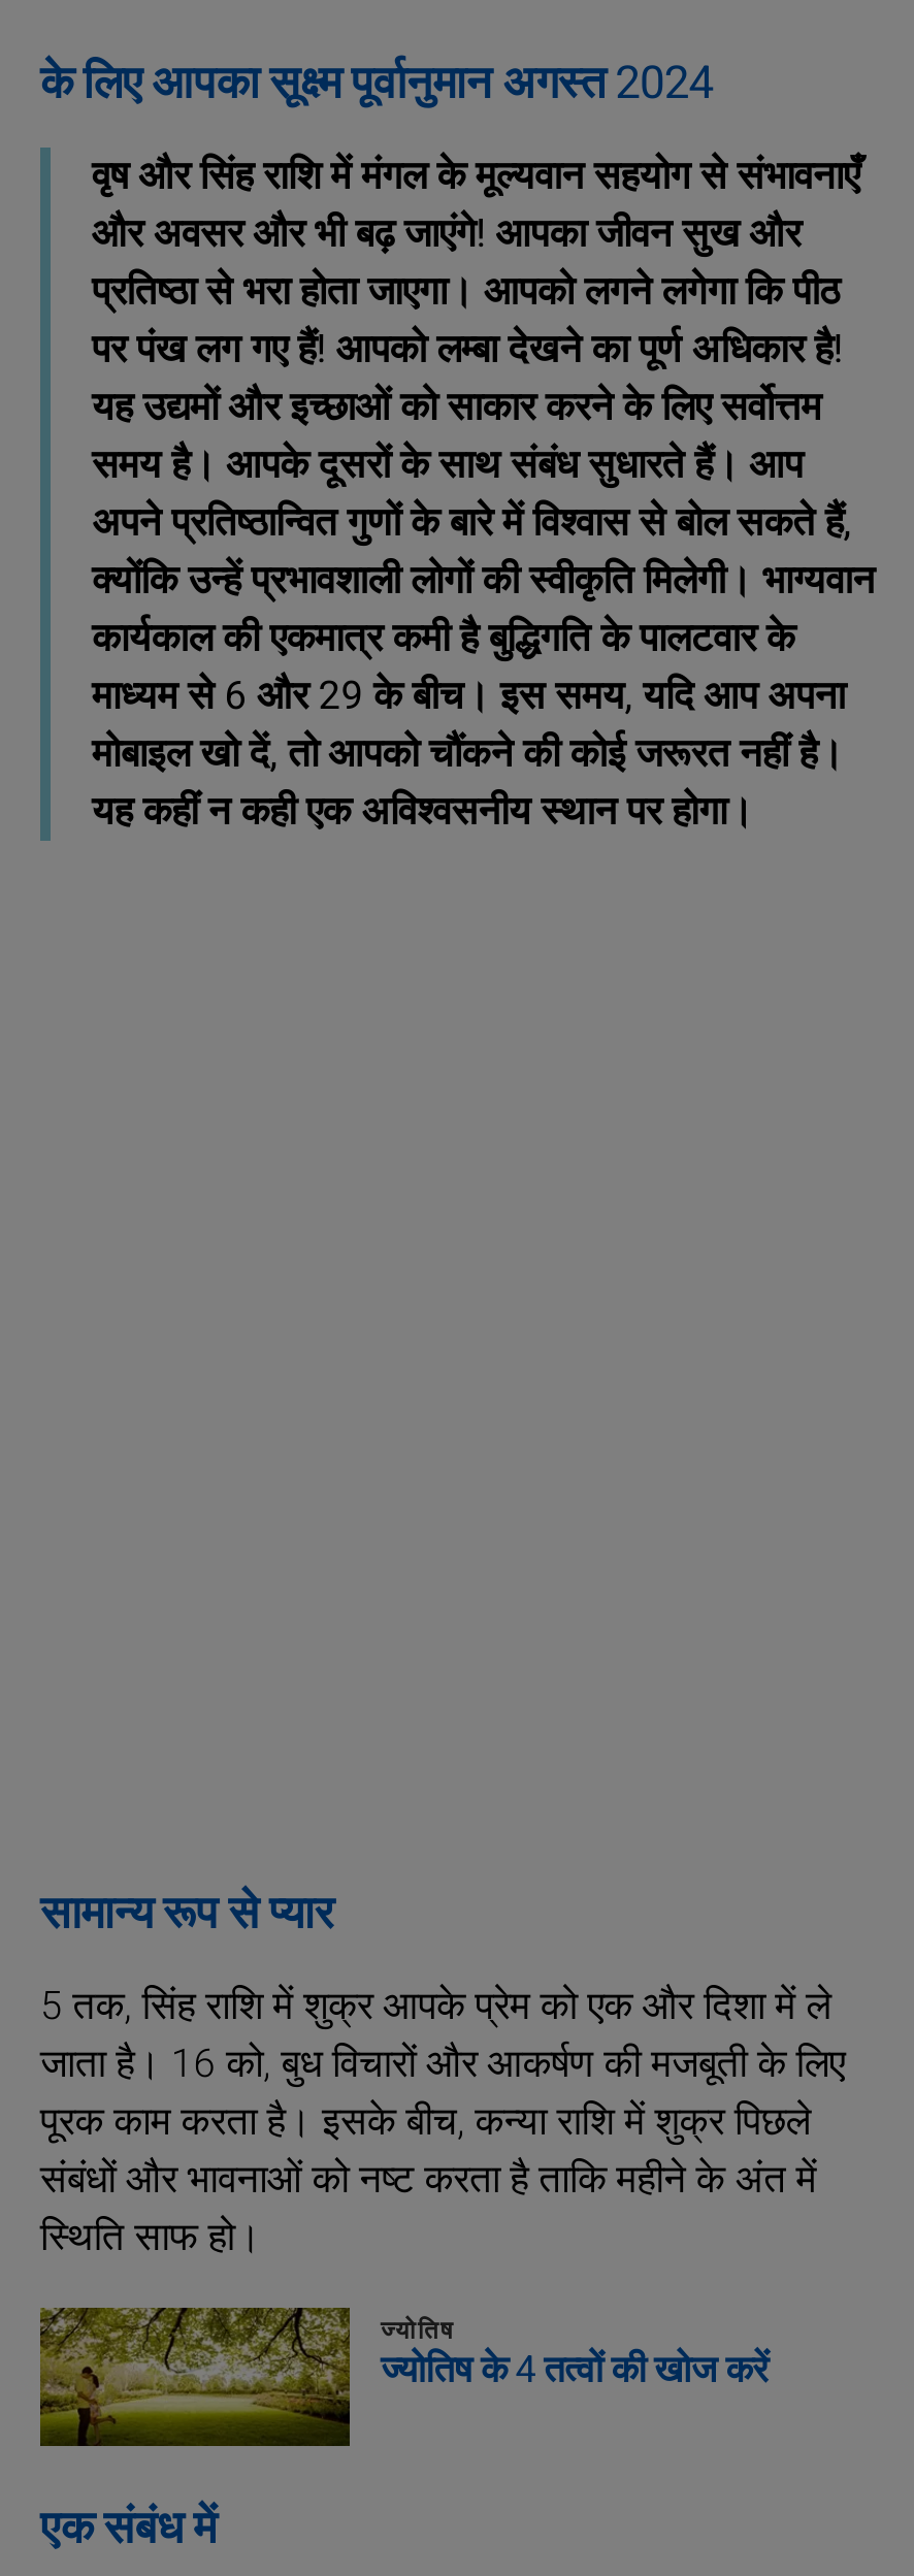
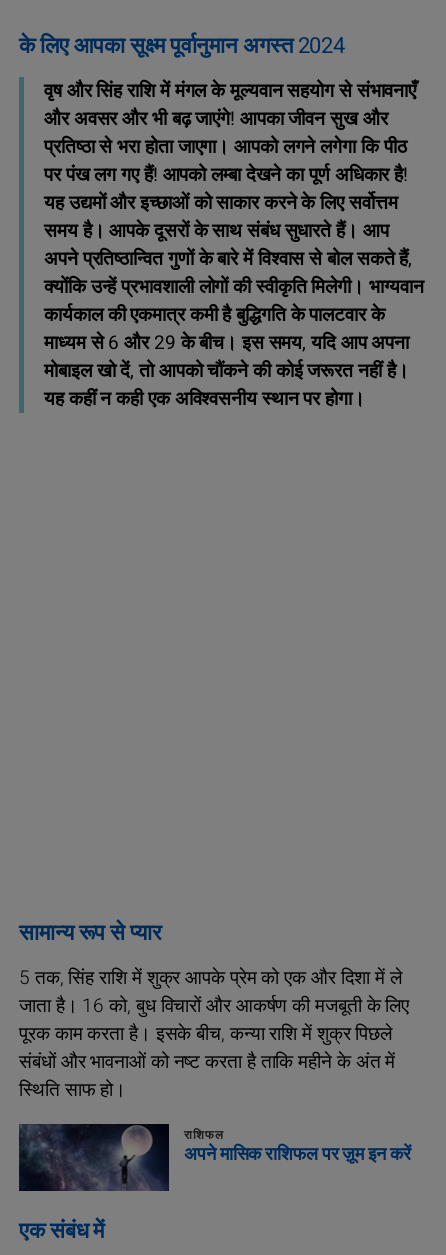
[38,2306,769,2448] [image] | ज्योतिष | ज्योतिष के 4 तत्वों की खोज करें -> [18,1123,411,1192] [image] | राशिफल | अपने मासिक राशिफल पर ज़ूम इन करें

